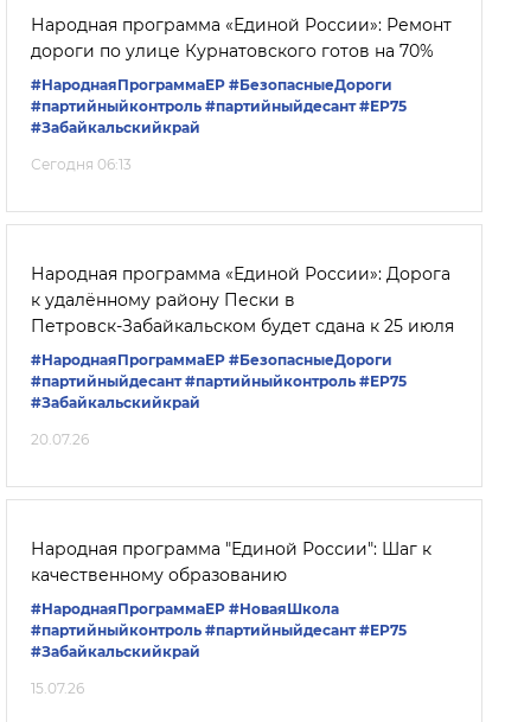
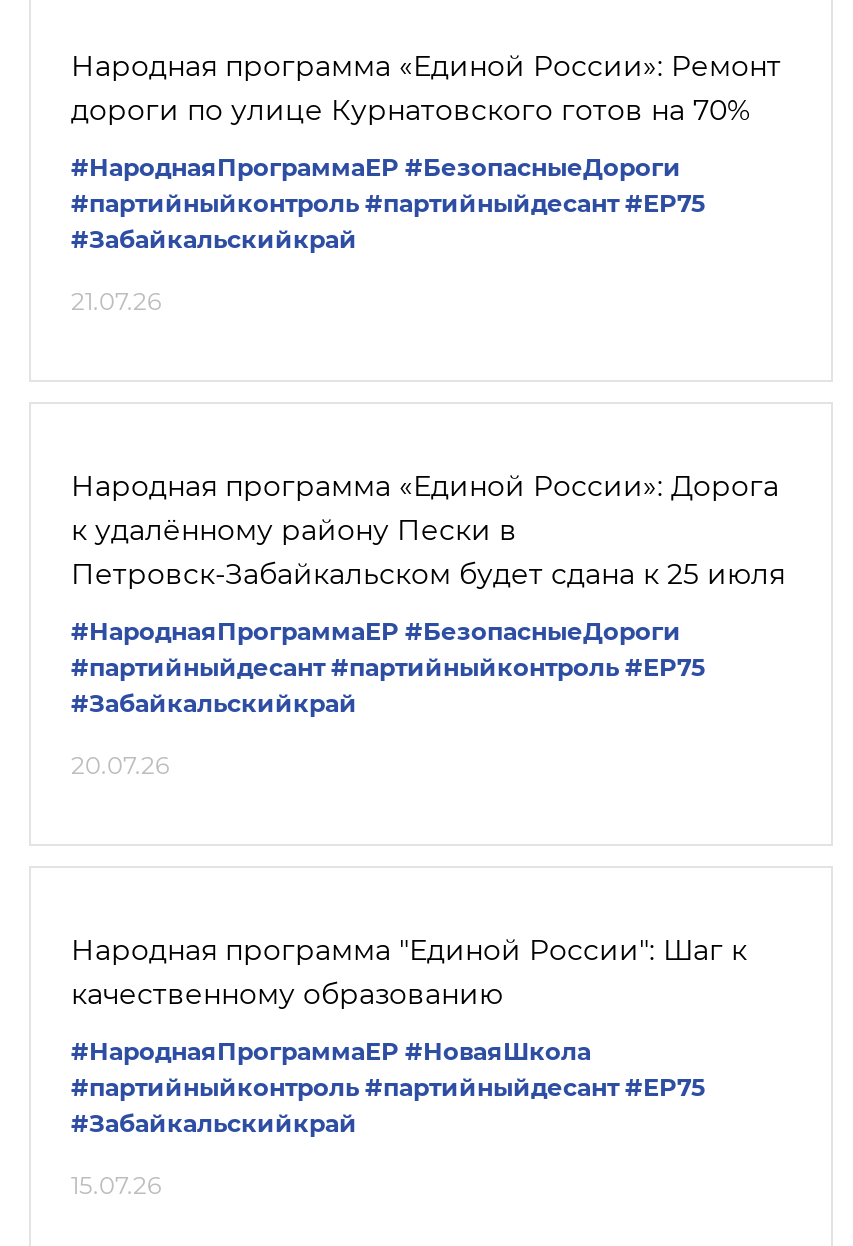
[31,155,132,173] Сегодня 06:13 -> [71,286,161,316] 21.07.26

